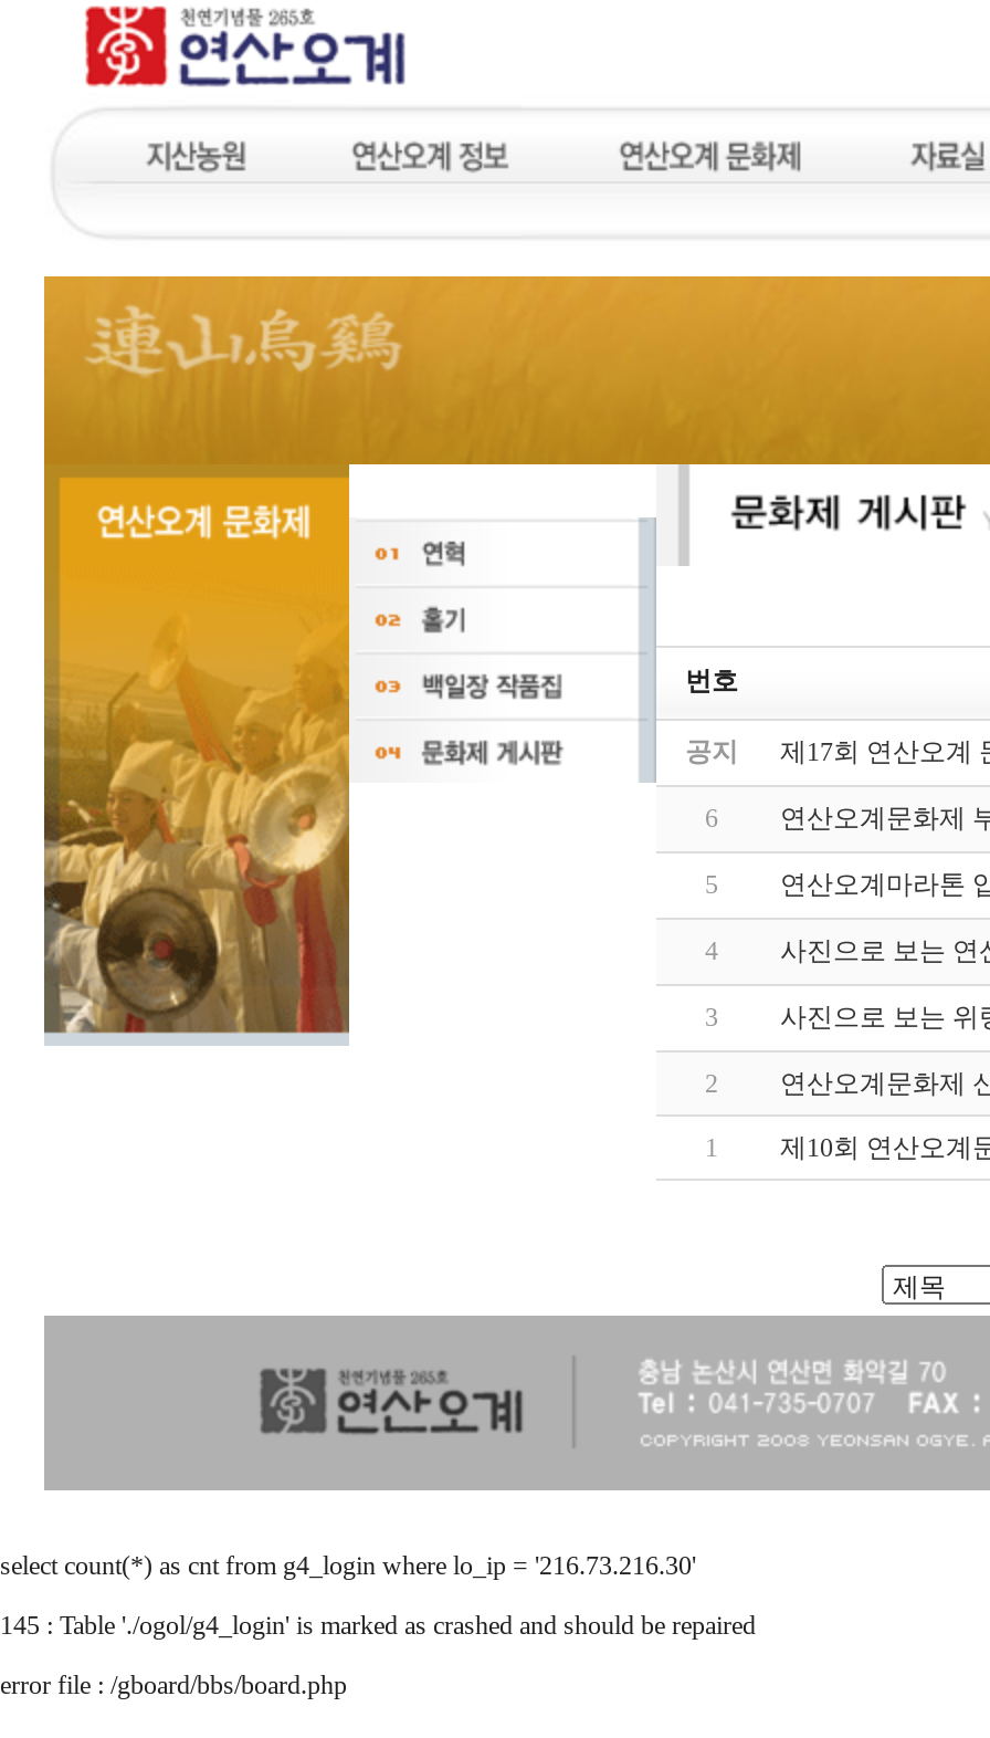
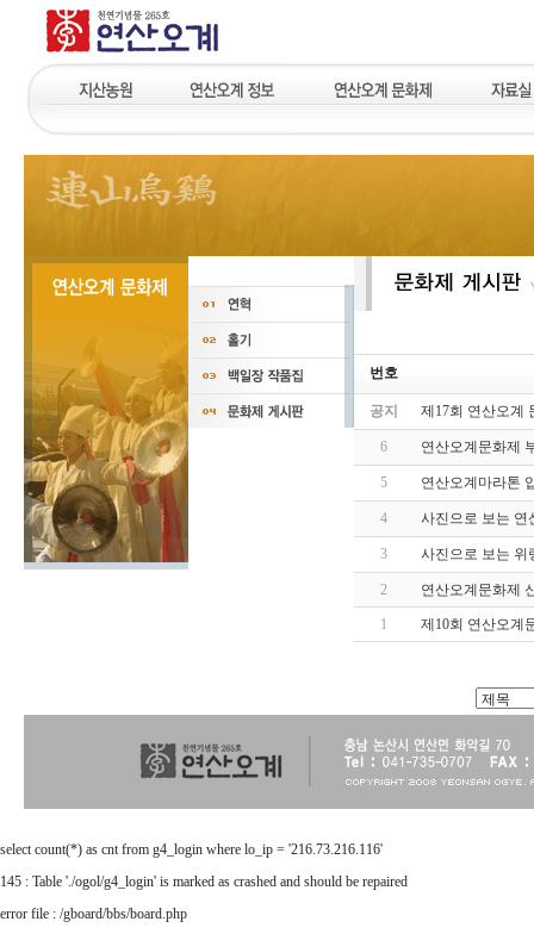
[0,1550,696,1581] select count(*) as cnt from g4_login where lo_ip = '216.73.216.30' -> [0,841,383,858] select count(*) as cnt from g4_login where lo_ip = '216.73.216.116'

